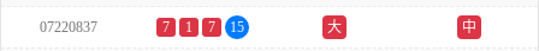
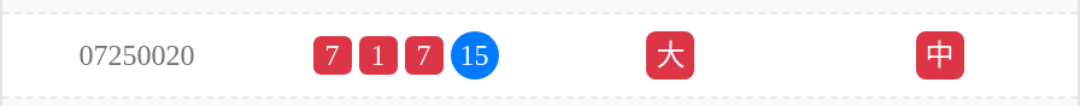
[39,19,97,36] 07220837 -> [79,39,195,72] 07250020

